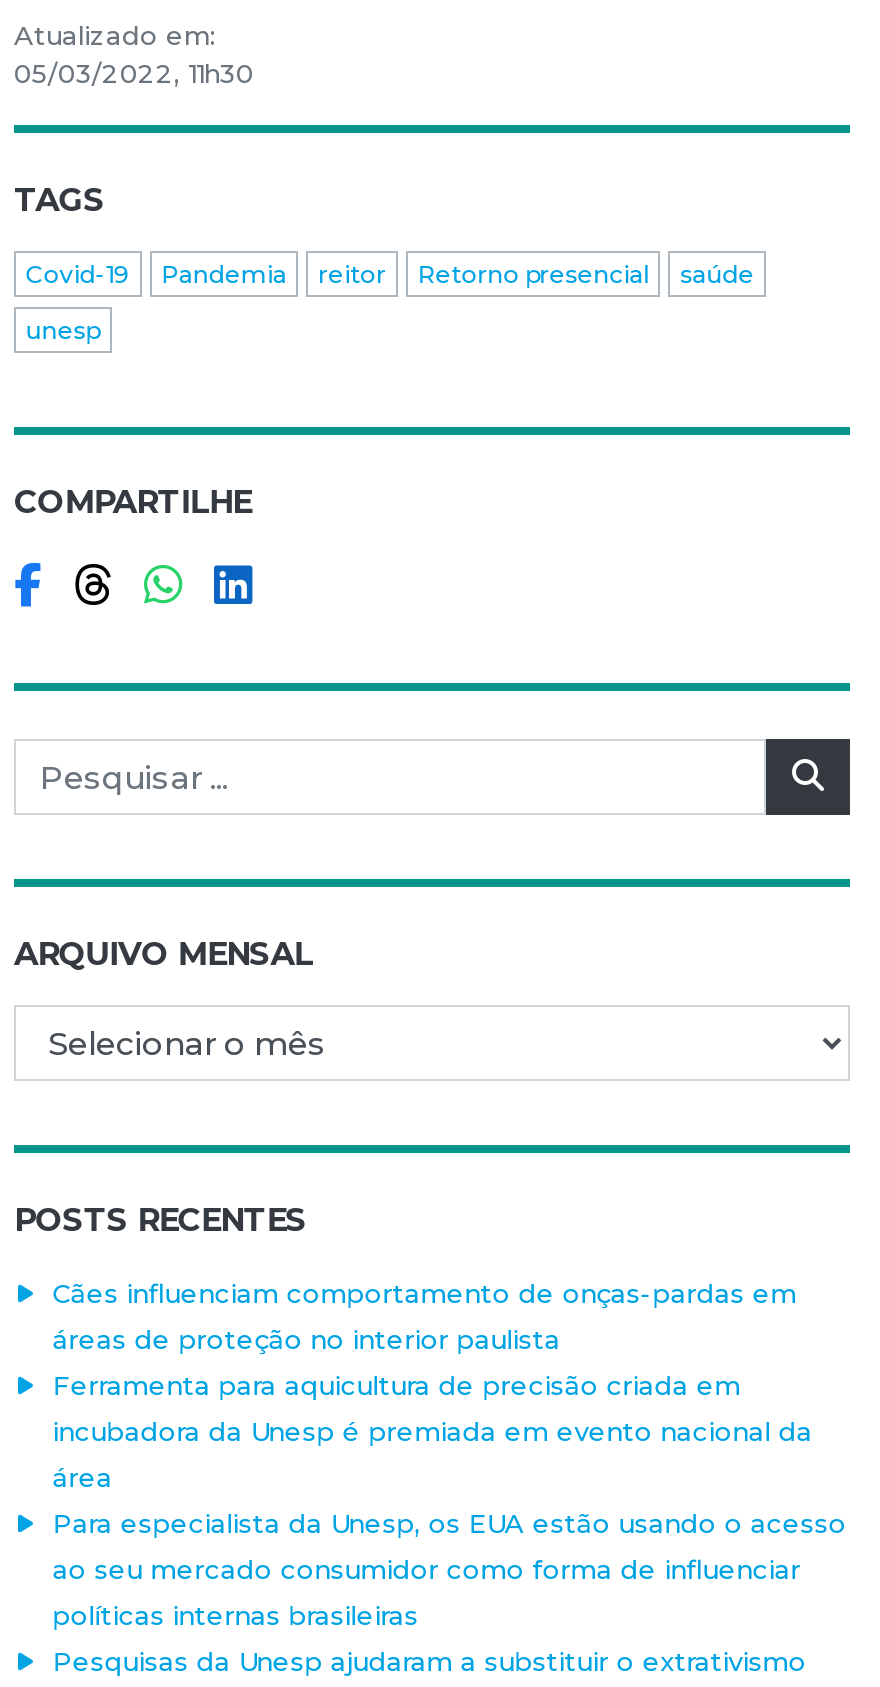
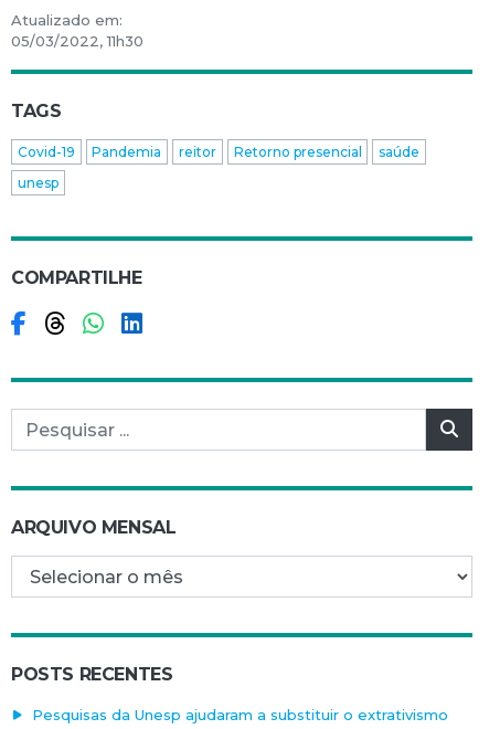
[52,1278,846,1632] Cães influenciam comportamento de onças-pardas em | áreas de proteção no interior paulista | Ferramenta para aquicultura de precisão criada em | incubadora da Unesp é premiada em evento nacional da | área | Para especialista da Unesp, os EUA estão usando o acesso | ao seu mercado consumidor como forma de influenciar | políticas internas brasileiras -> none

